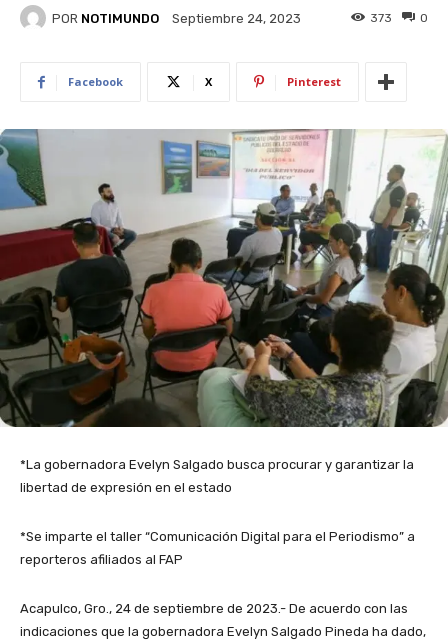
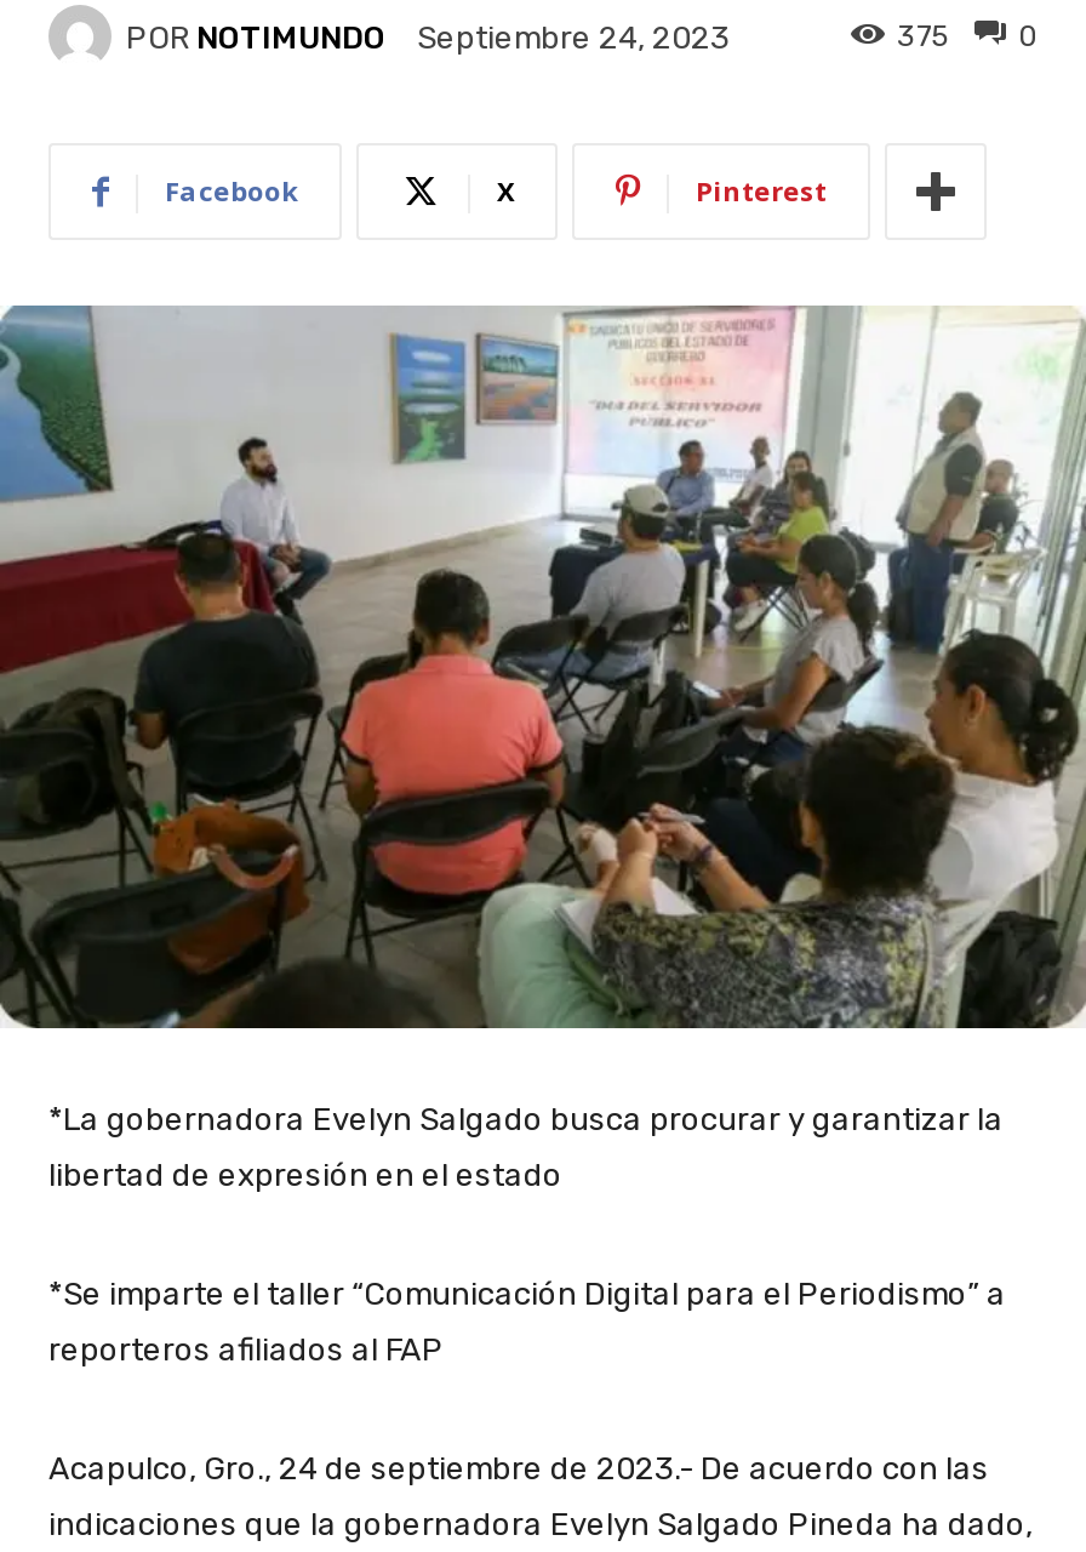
[370,11,392,25] 373 -> [897,19,950,53] 375

